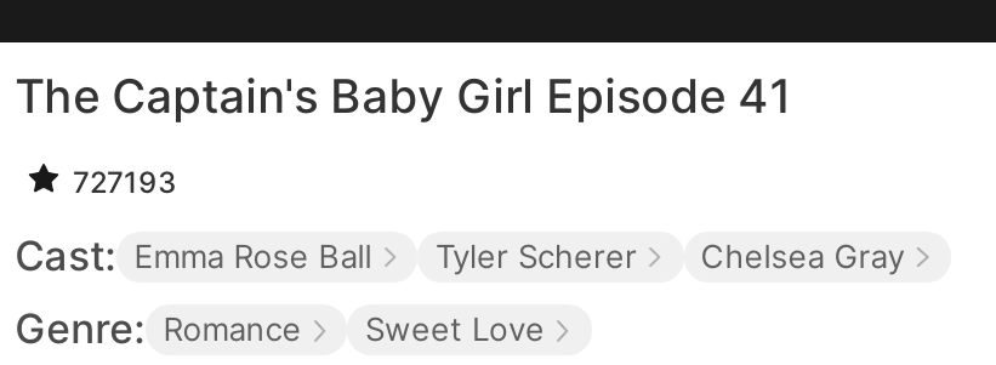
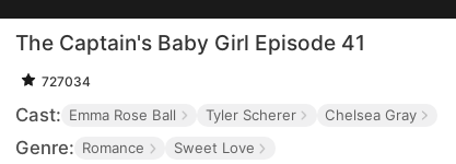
[73,163,177,199] 727193 -> [42,73,91,89] 727034

